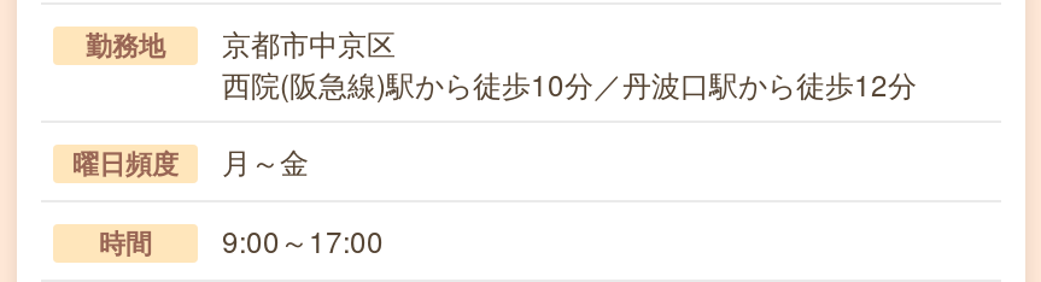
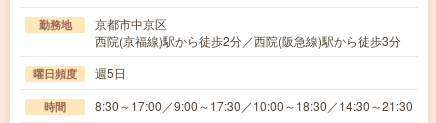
[222,63,917,104] 西院(阪急線)駅から徒歩10分／丹波口駅から徒歩12分 -> [95,32,401,49] 西院(京福線)駅から徒歩2分／西院(阪急線)駅から徒歩3分
[222,140,309,181] 月～金 -> [95,64,126,81] 週5日
[99,219,384,260] 時間 9:00～17:00 -> [44,97,413,114] 時間 8:30～17:00／9:00～17:30／10:00～18:30／14:30～21:30

